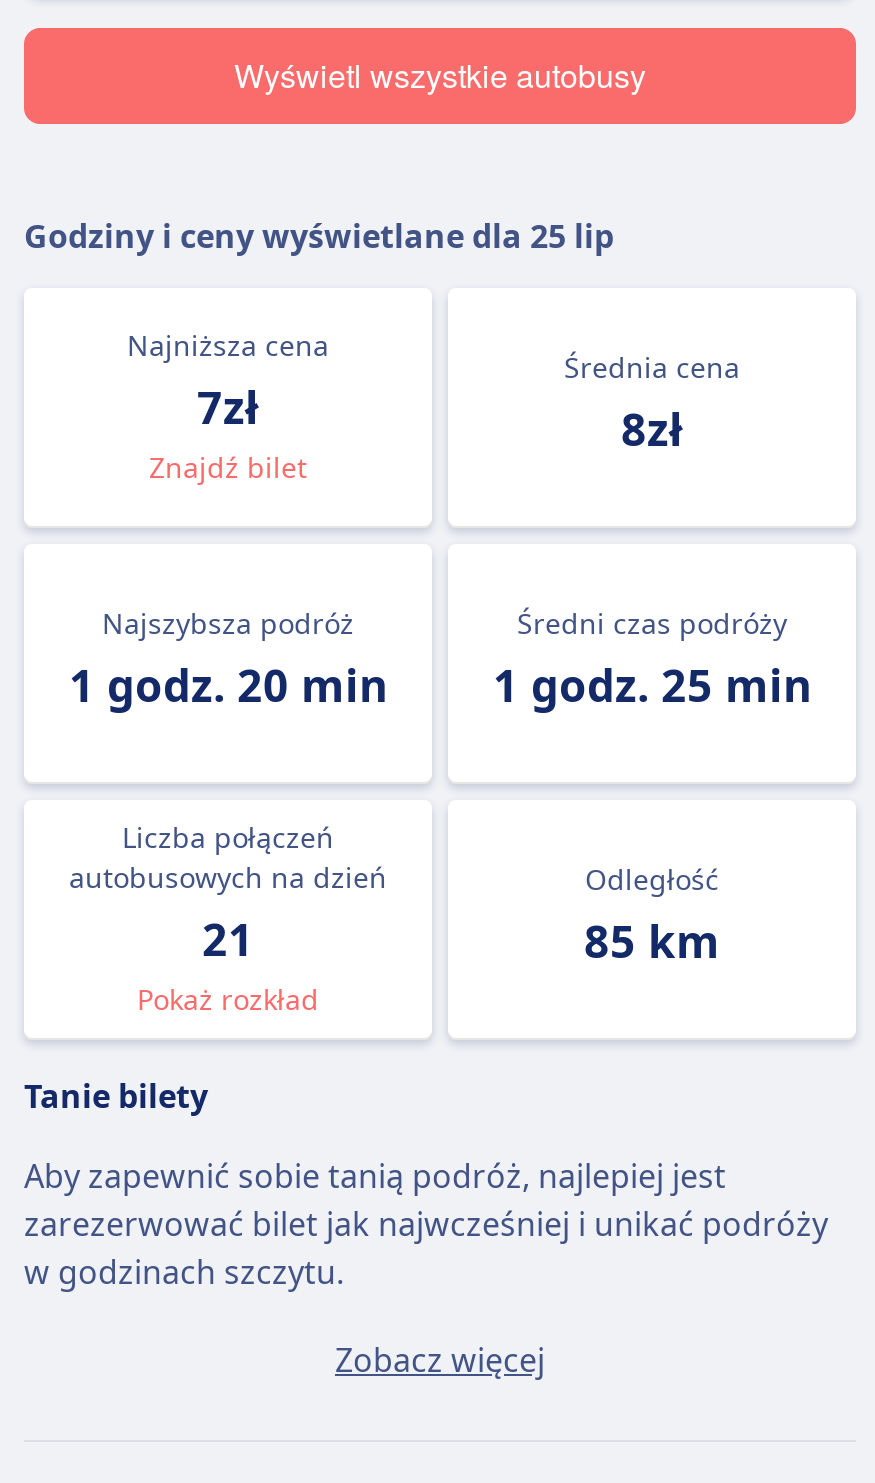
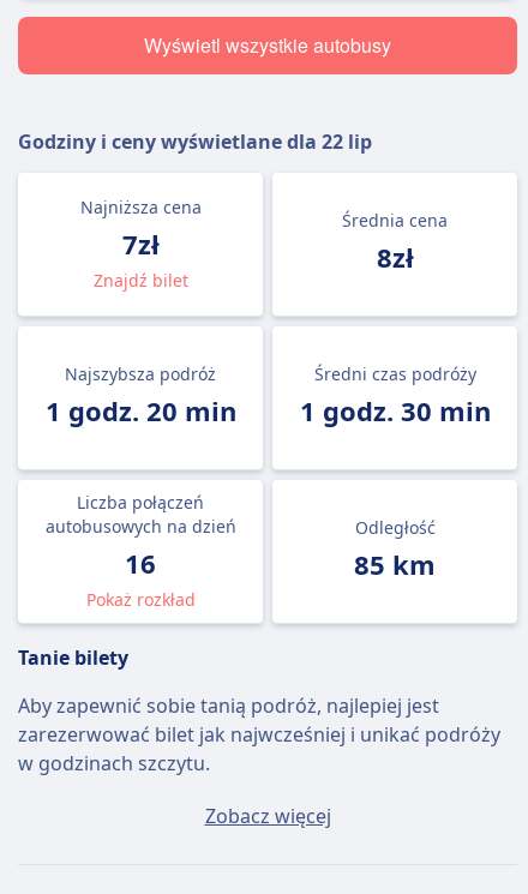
[24,214,614,258] Godziny i ceny wyświetlane dla 25 lip -> [18,128,372,155] Godziny i ceny wyświetlane dla 22 lip
[69,654,811,714] 1 godz. 20 min 1 godz. 25 min -> [45,392,490,428] 1 godz. 20 min 1 godz. 30 min
[202,908,254,968] 21 -> [125,545,156,581] 16

